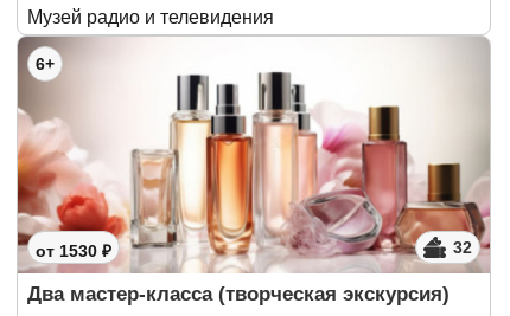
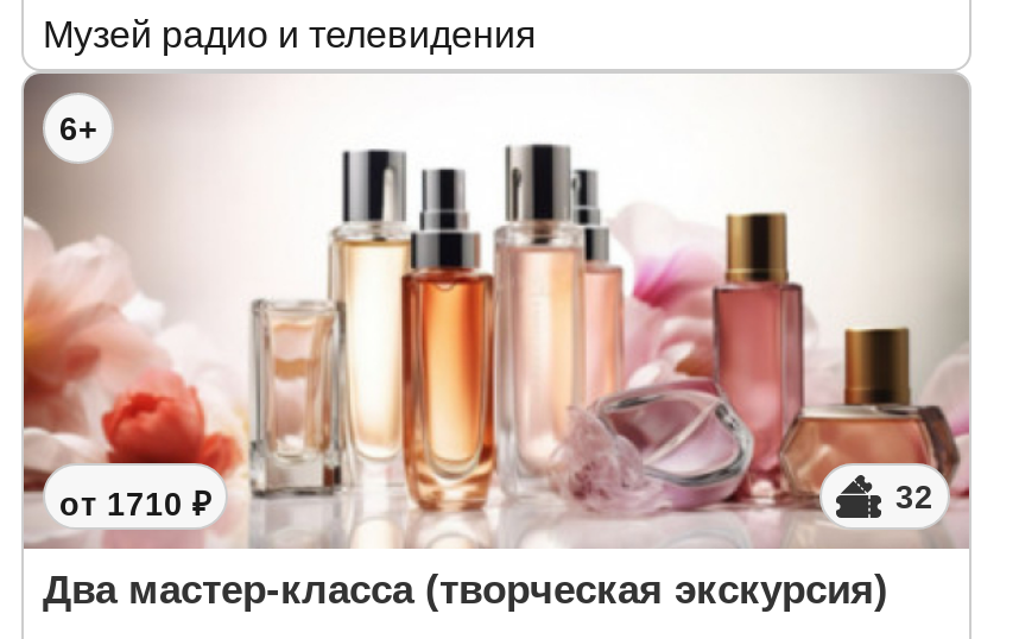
[36,243,111,260] от 1530 ₽ -> [59,487,211,523] от 1710 ₽

